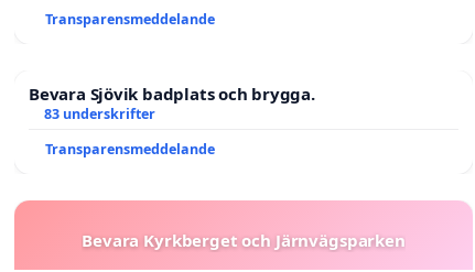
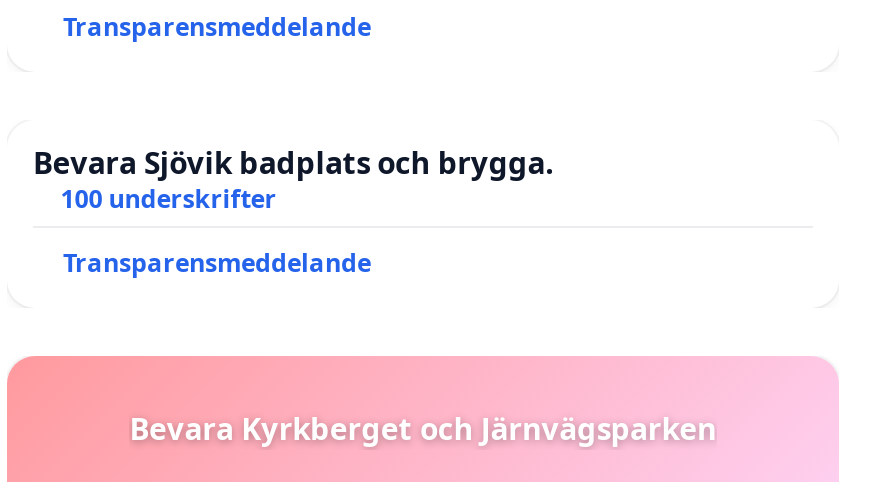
[44,104,155,123] 83 underskrifter -> [61,181,277,215] 100 underskrifter

